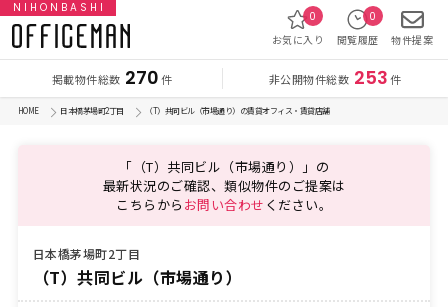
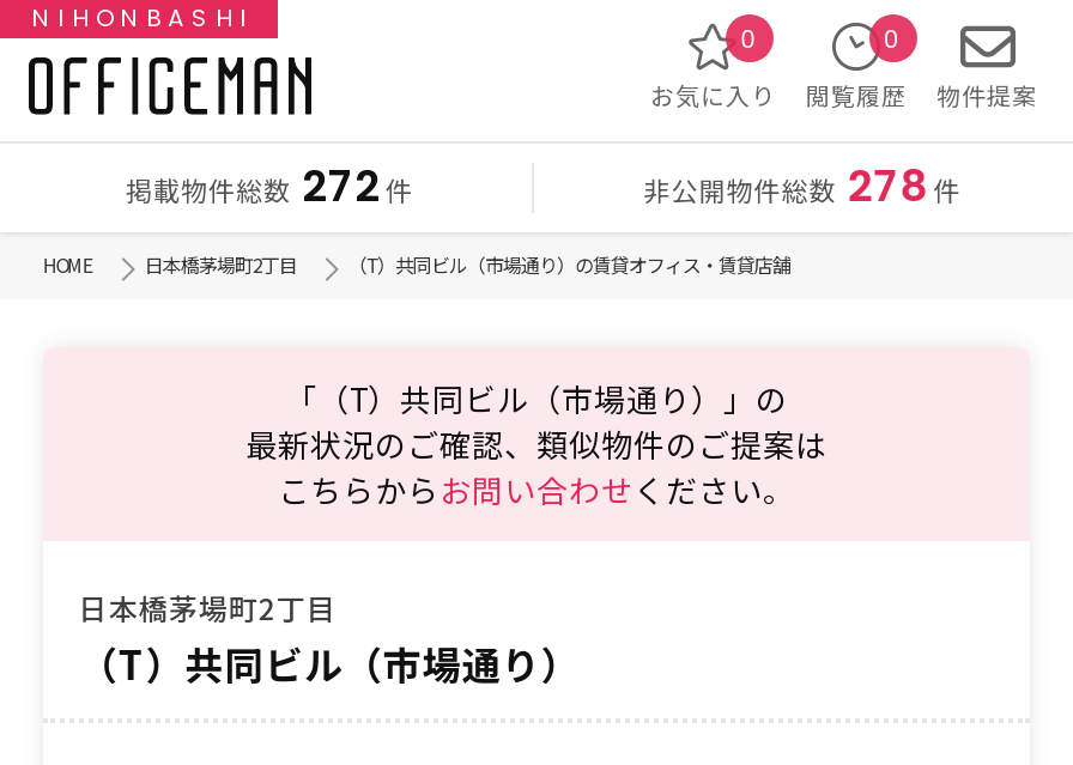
[52,65,173,90] 掲載物件総数 270 件 -> [126,156,413,215] 掲載物件総数 272 件
[269,65,401,90] 非公開物件総数 253 件 -> [644,156,961,215] 非公開物件総数 278 件

